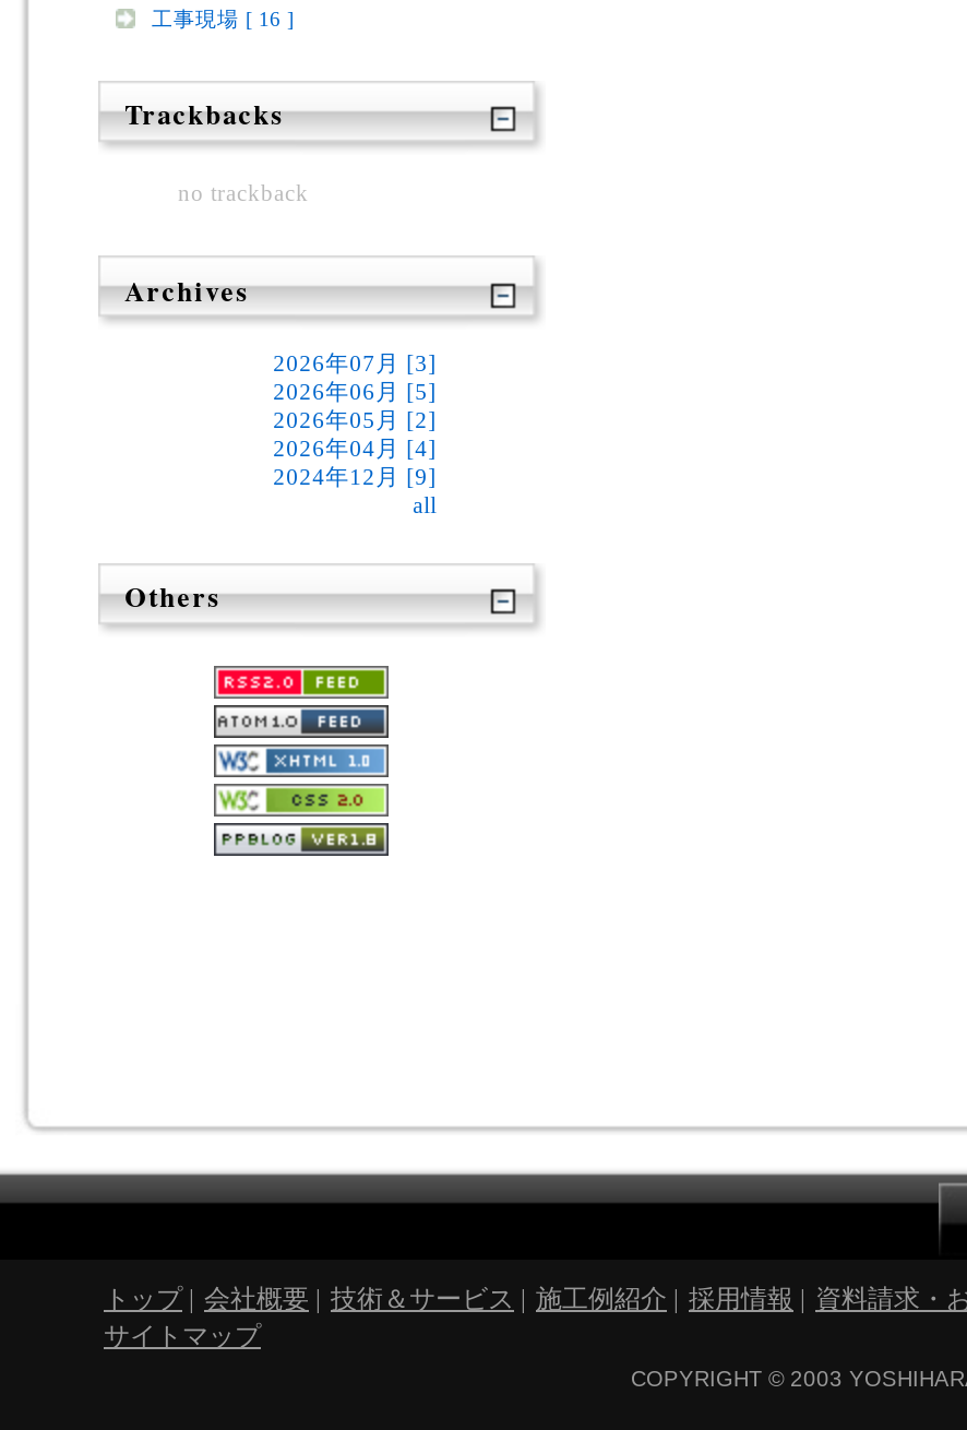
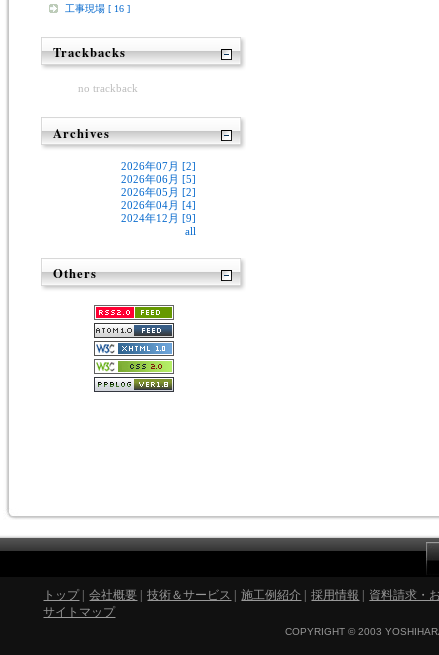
[273,349,437,375] 2026年07月 [3] -> [121,160,196,172] 2026年07月 [2]

